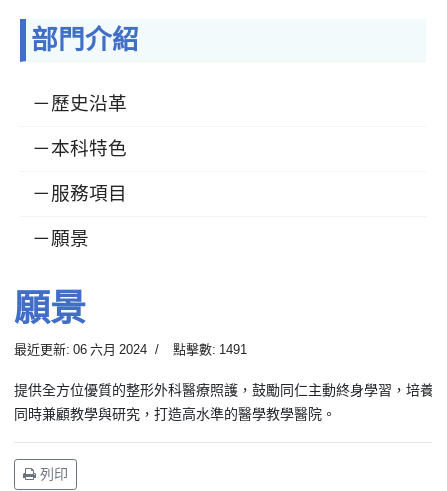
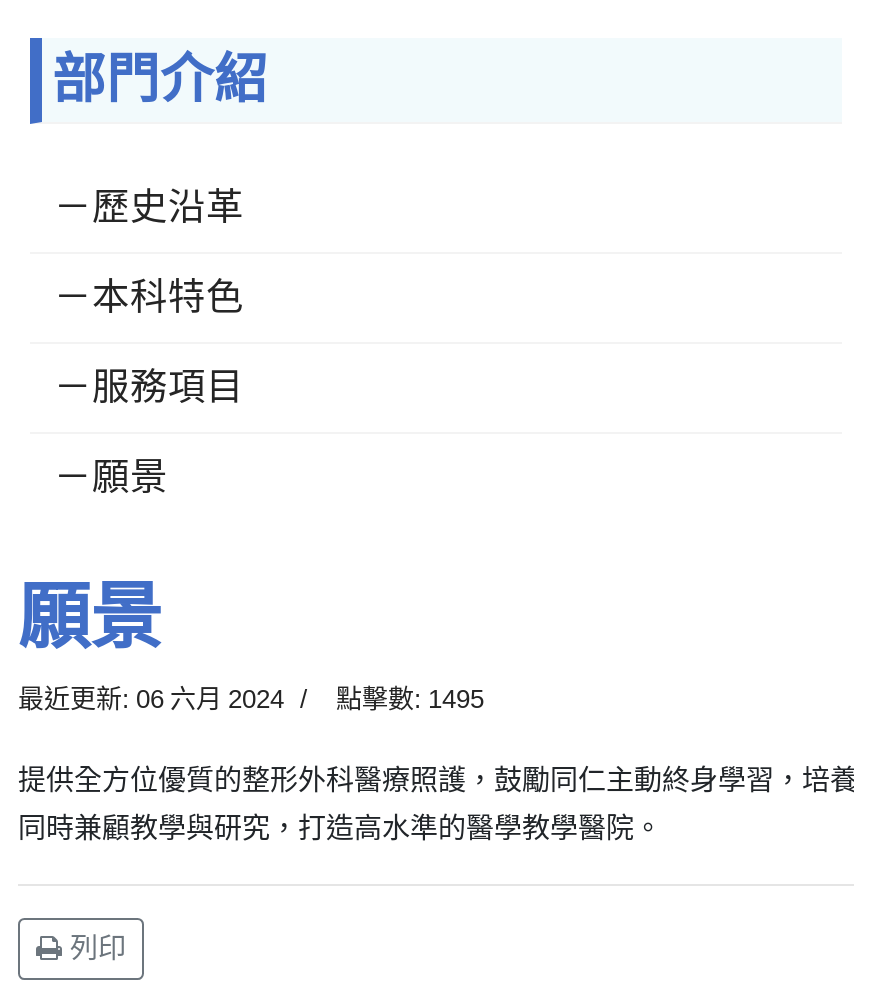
[14,343,247,356] 最近更新: 06 六月 2024 點擊數: 1491 -> [18,686,484,712] 最近更新: 06 六月 2024 點擊數: 1495

